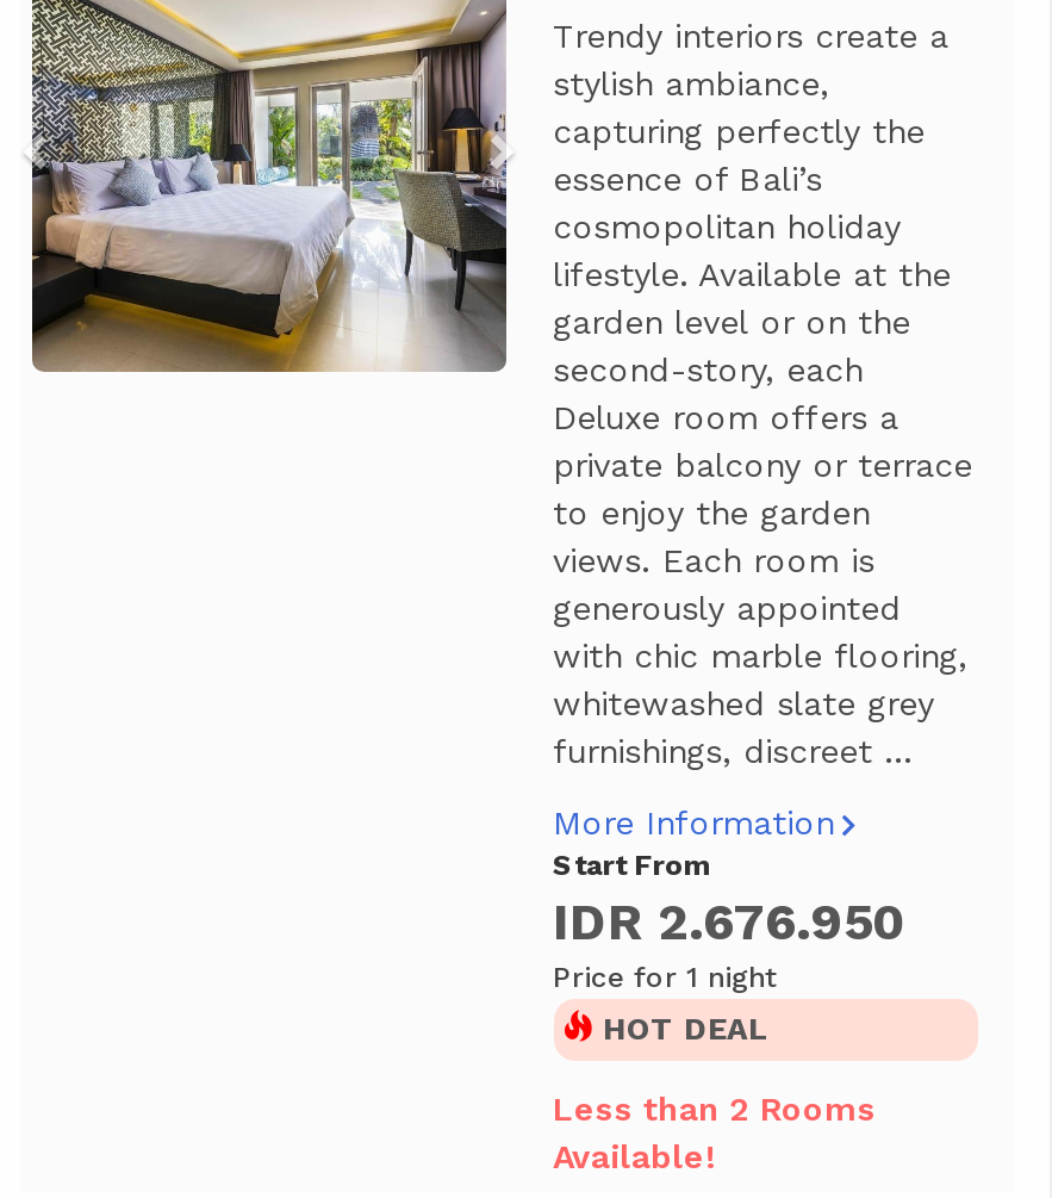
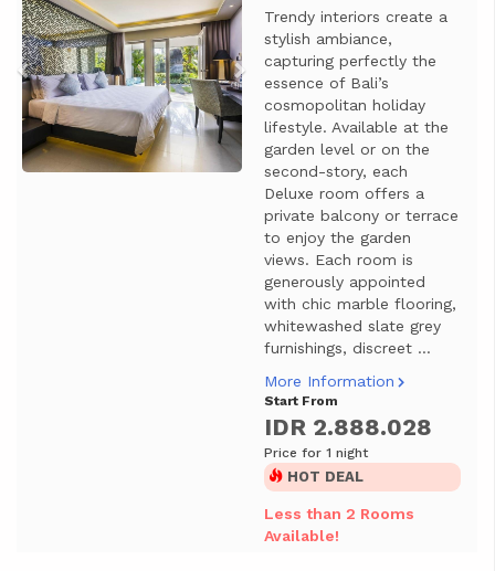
[553,892,905,951] IDR 2.676.950 -> [264,413,431,441] IDR 2.888.028

